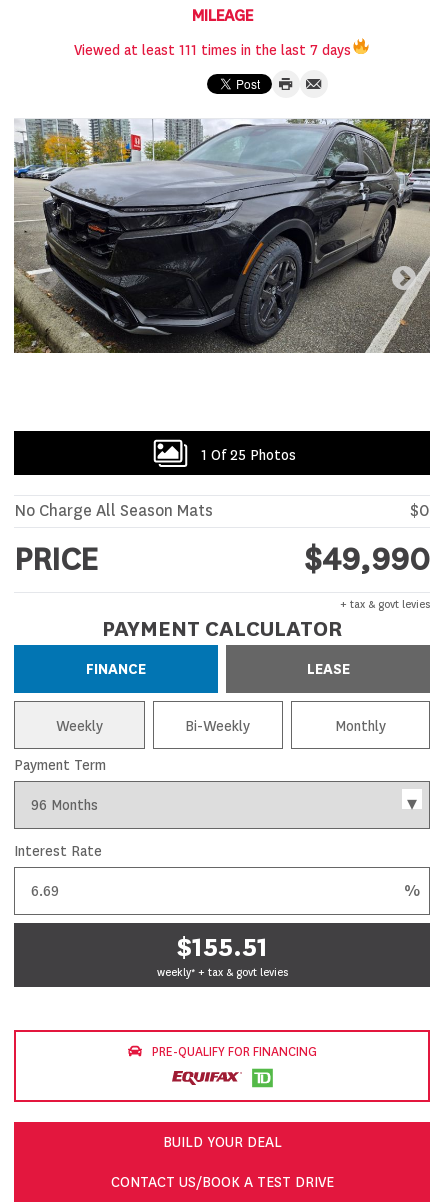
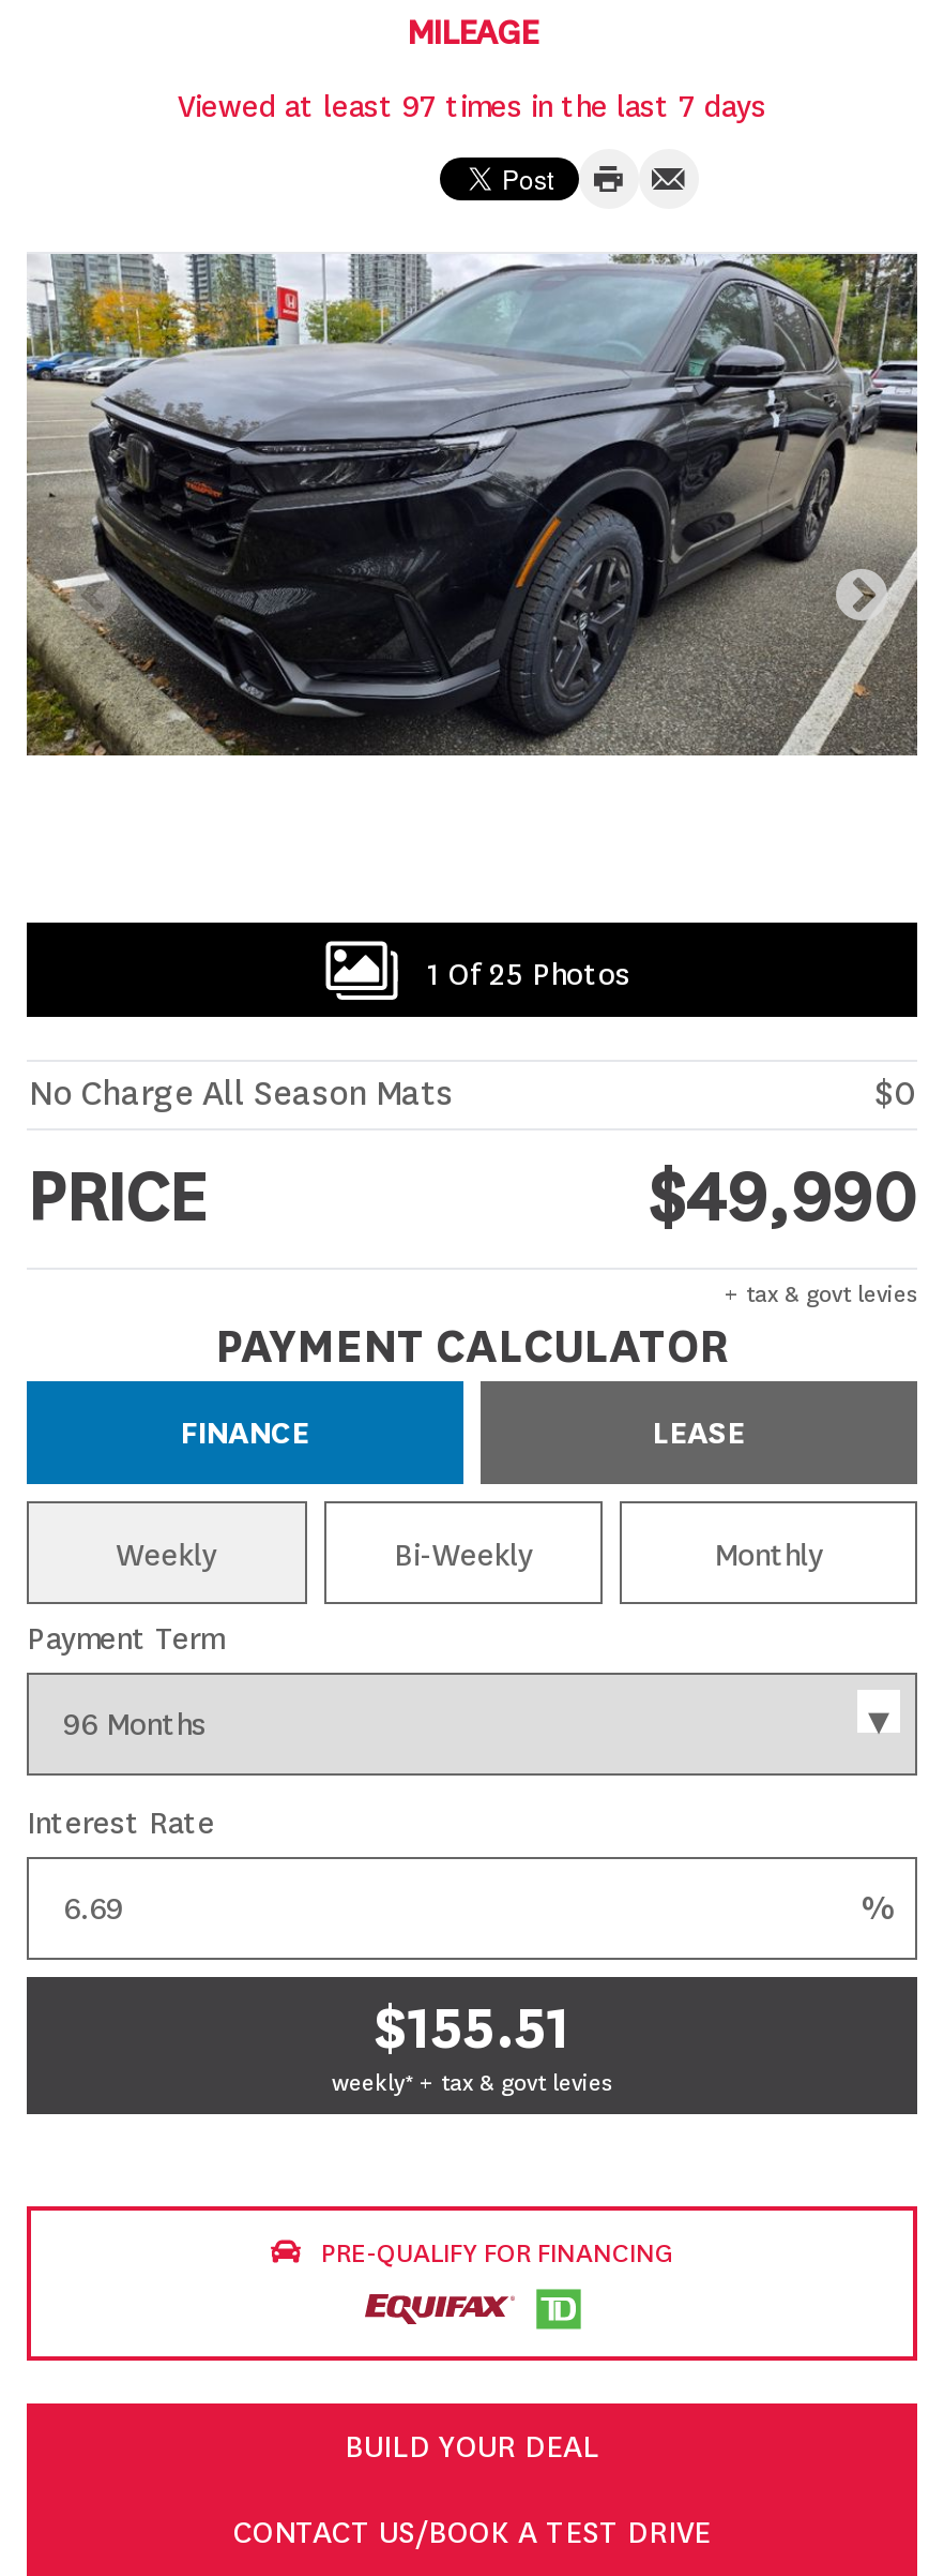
[74,41,351,59] Viewed at least 111 times in the last 7 days -> [178,87,766,125] Viewed at least 97 times in the last 7 days

